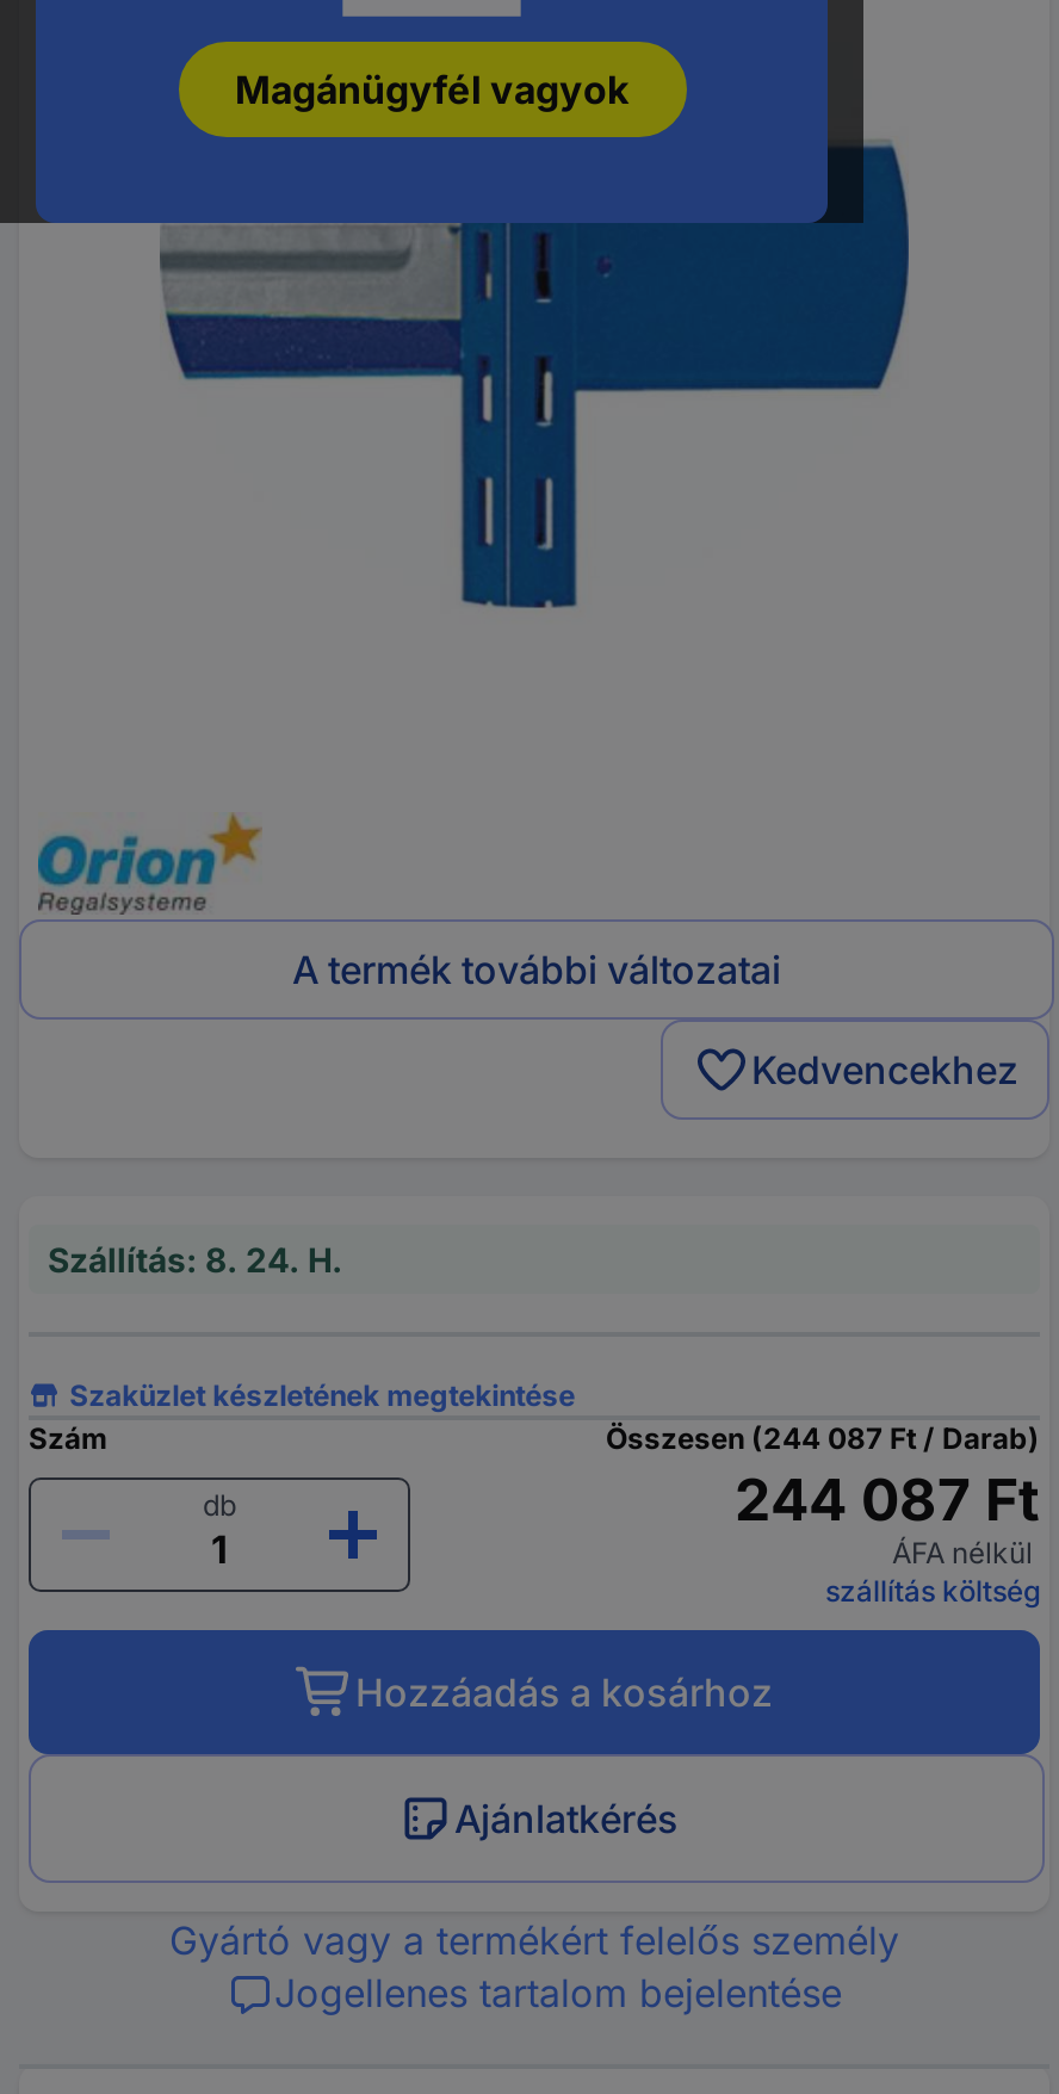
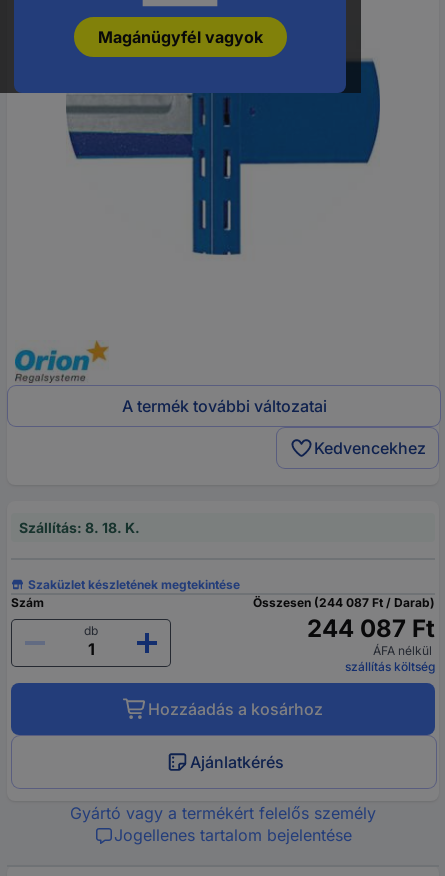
[48,1239,343,1279] Szállítás: 8. 24. H. -> [19,519,140,536] Szállítás: 8. 18. K.

